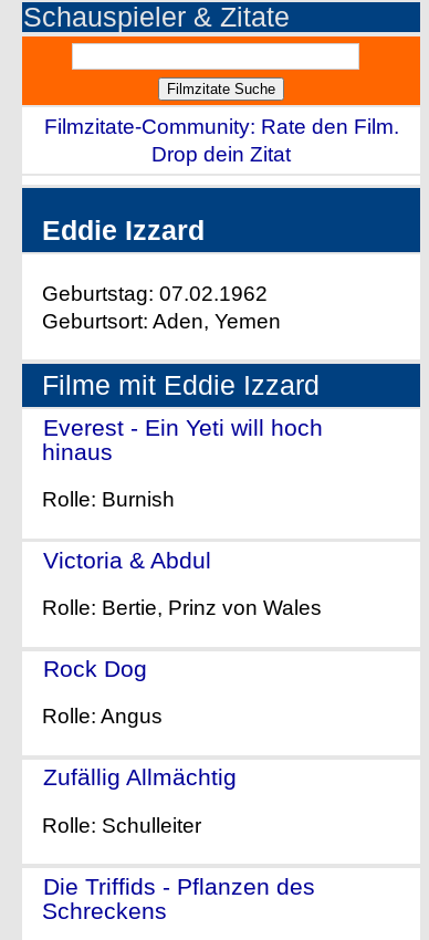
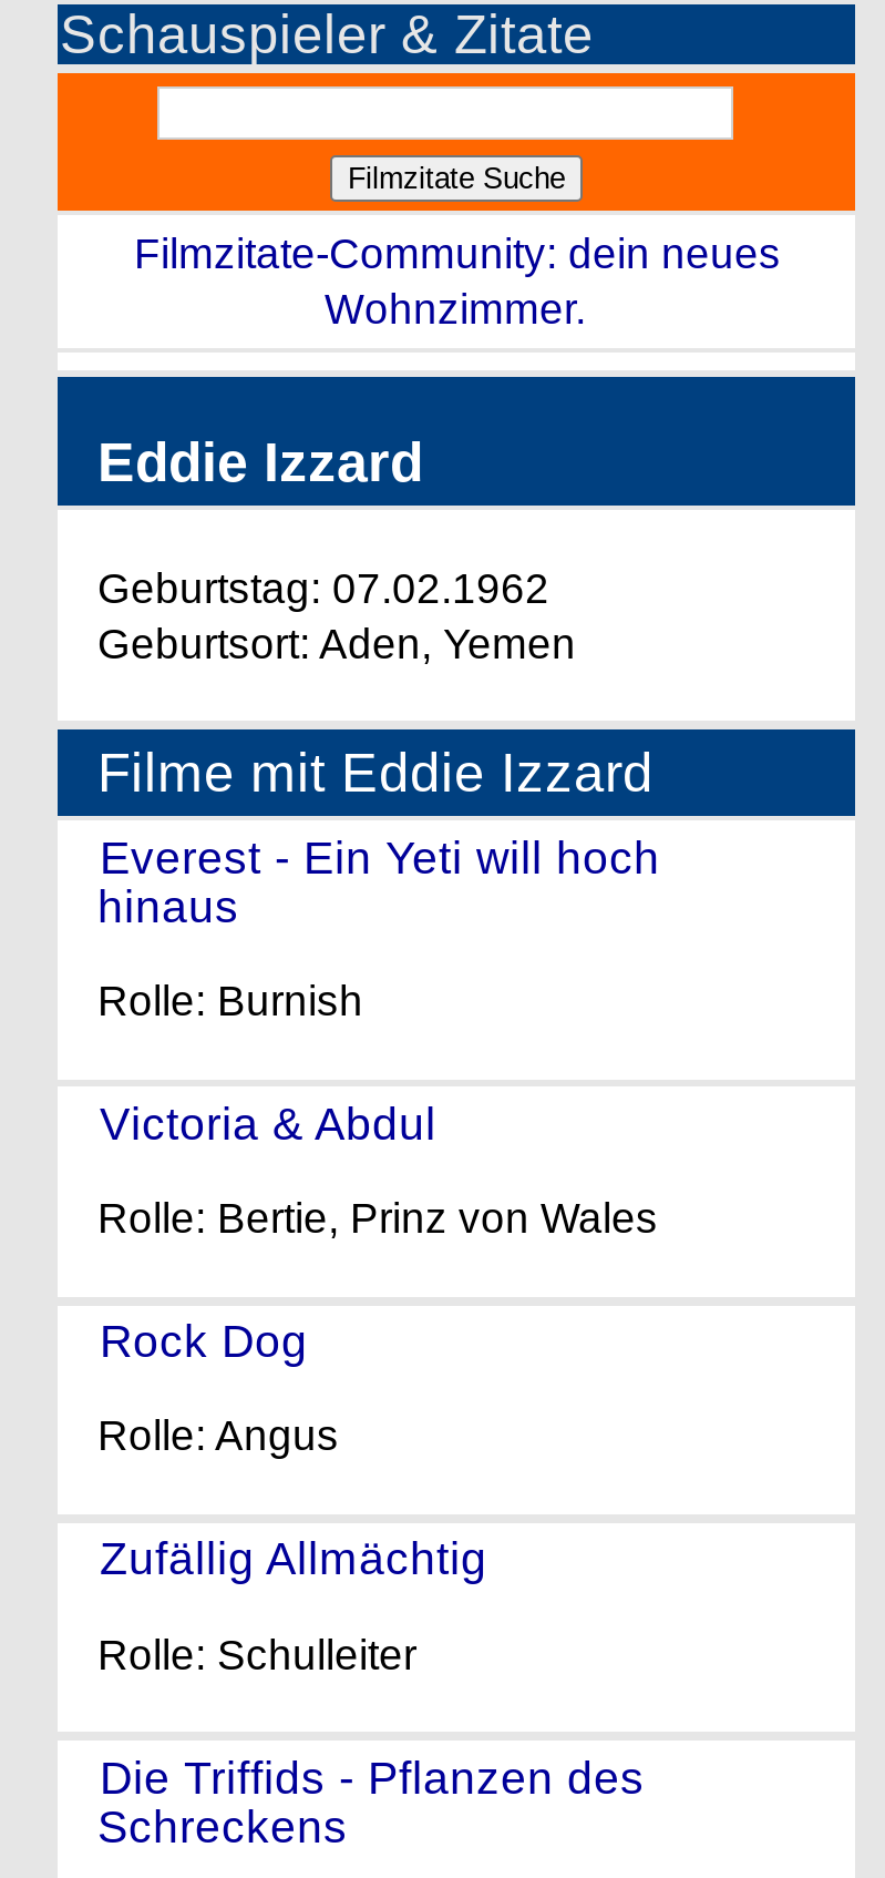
[44,115,399,166] Filmzitate-Community: Rate den Film. | Drop dein Zitat -> [134,231,781,333] Filmzitate-Community: dein neues | Wohnzimmer.

